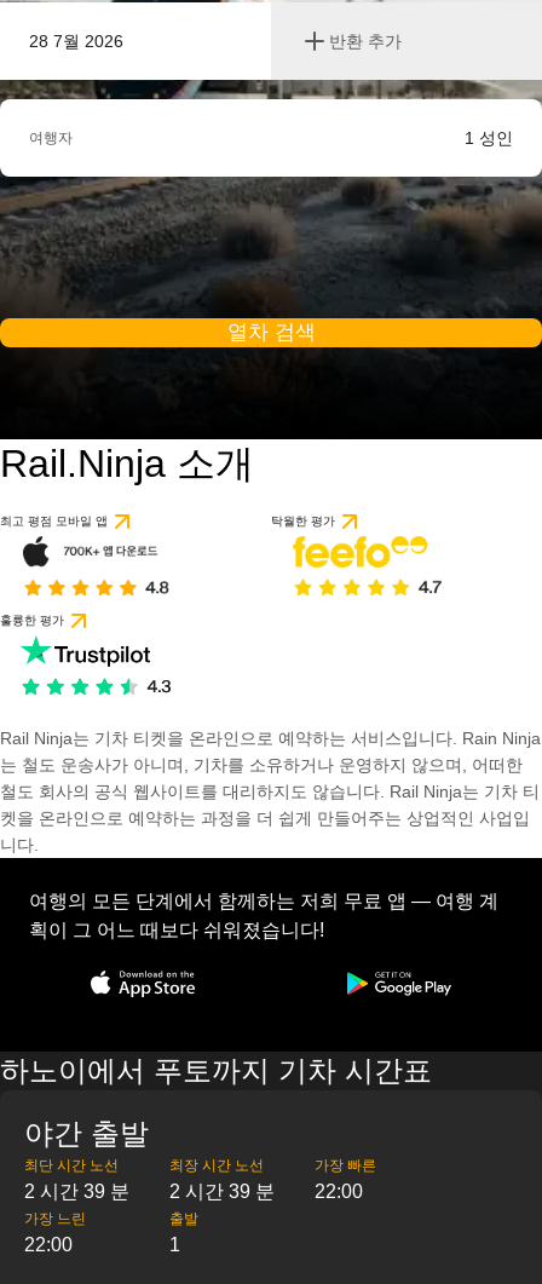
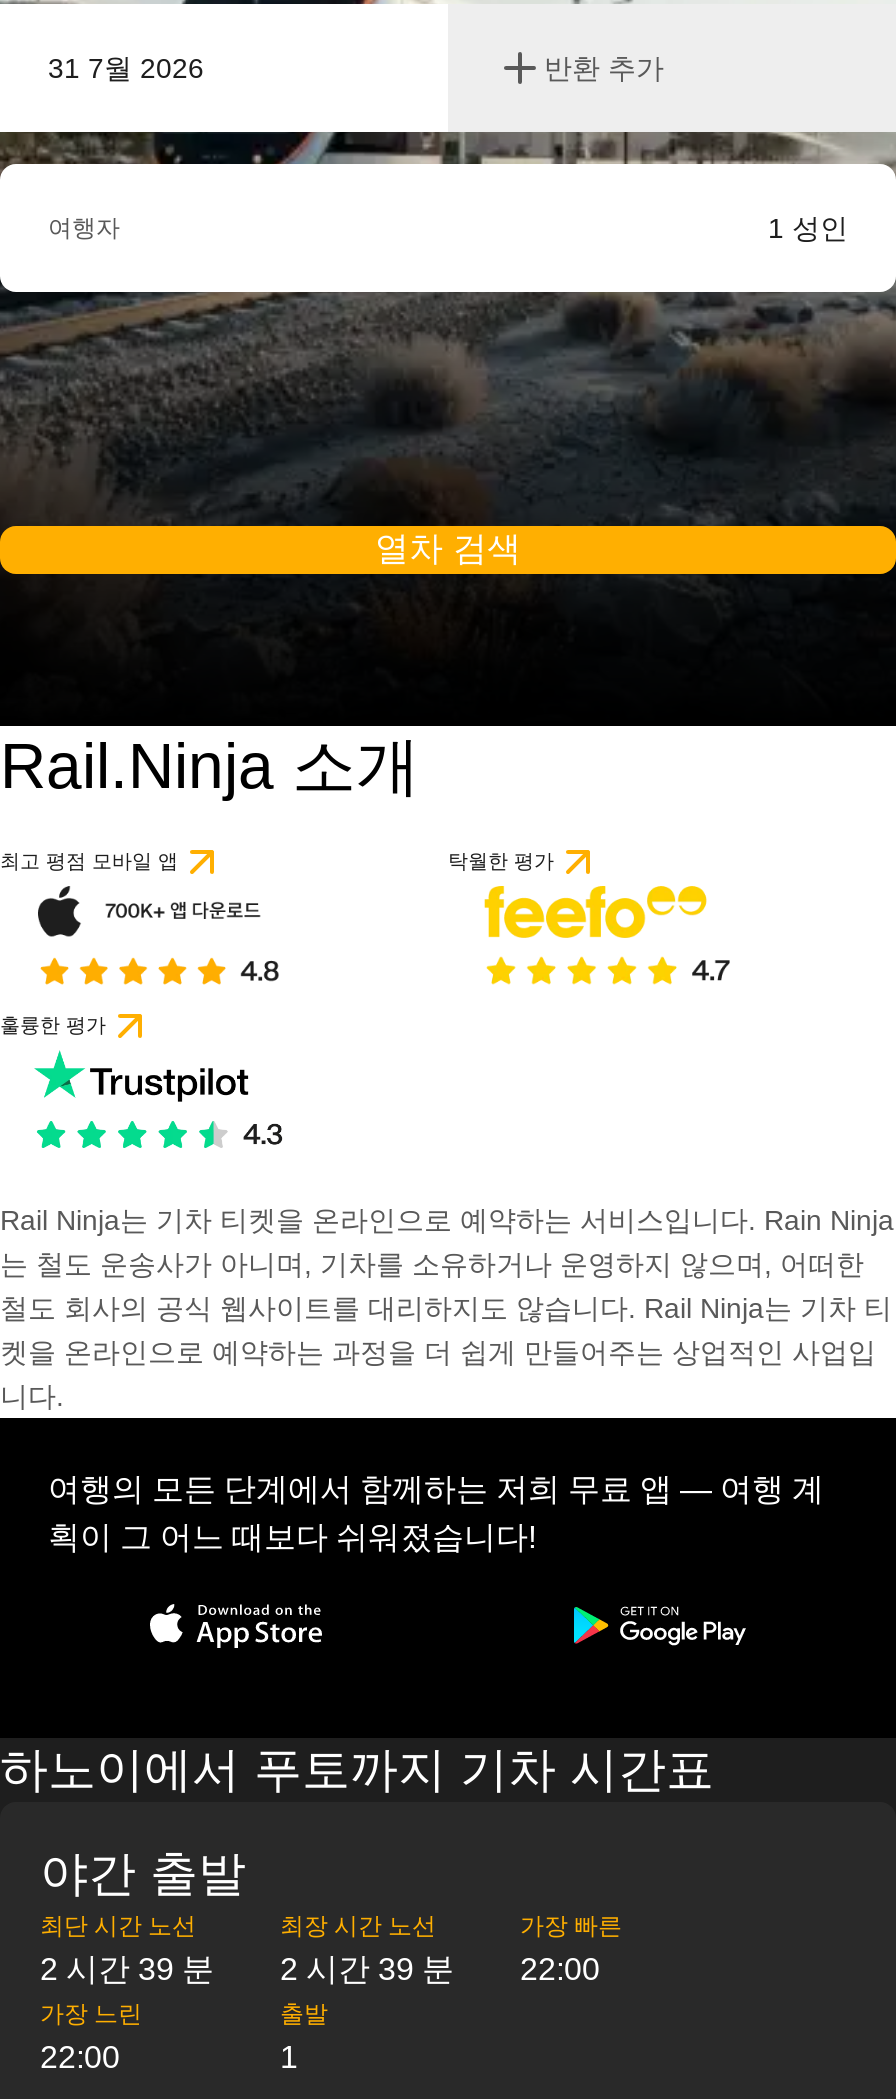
[29,31,123,51] 28 7월 2026 -> [48,52,204,84] 31 7월 2026

